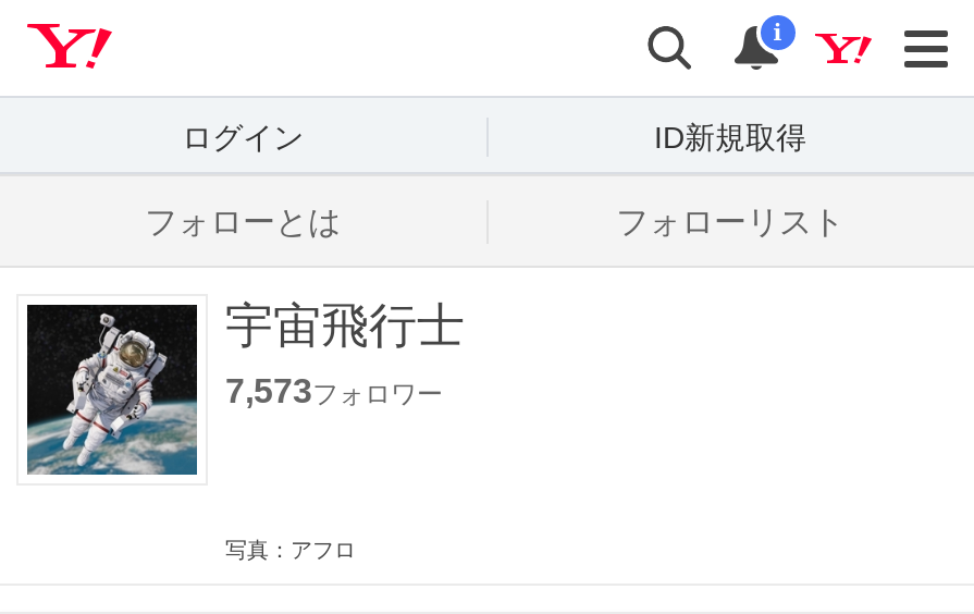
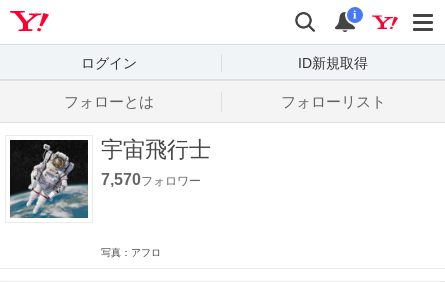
[225,372,443,409] 7,573フォロワー -> [101,171,201,188] 7,570フォロワー

